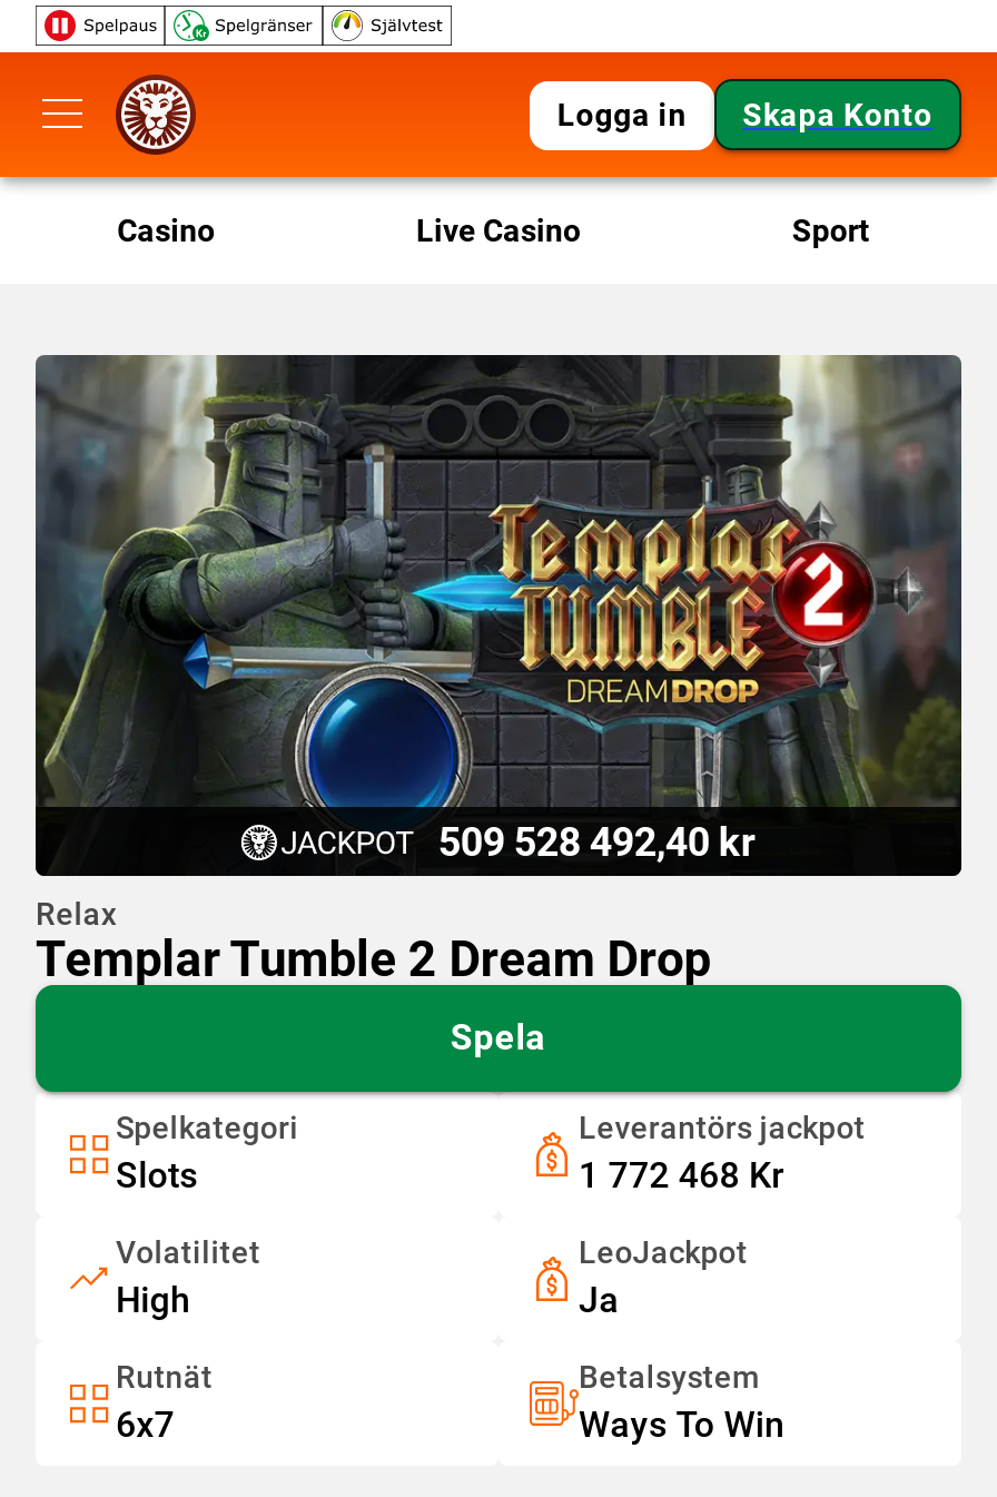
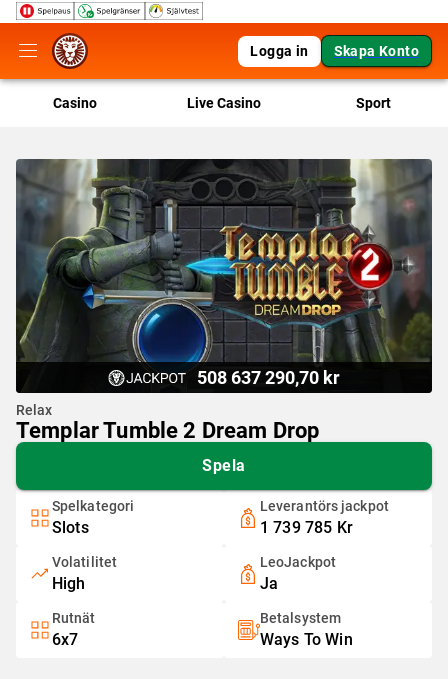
[438,818,756,865] 509 528 492,40 kr -> [197,367,340,388] 508 637 290,70 kr
[579,1154,785,1196] 1 772 468 Kr -> [260,518,353,537] 1 739 785 Kr

